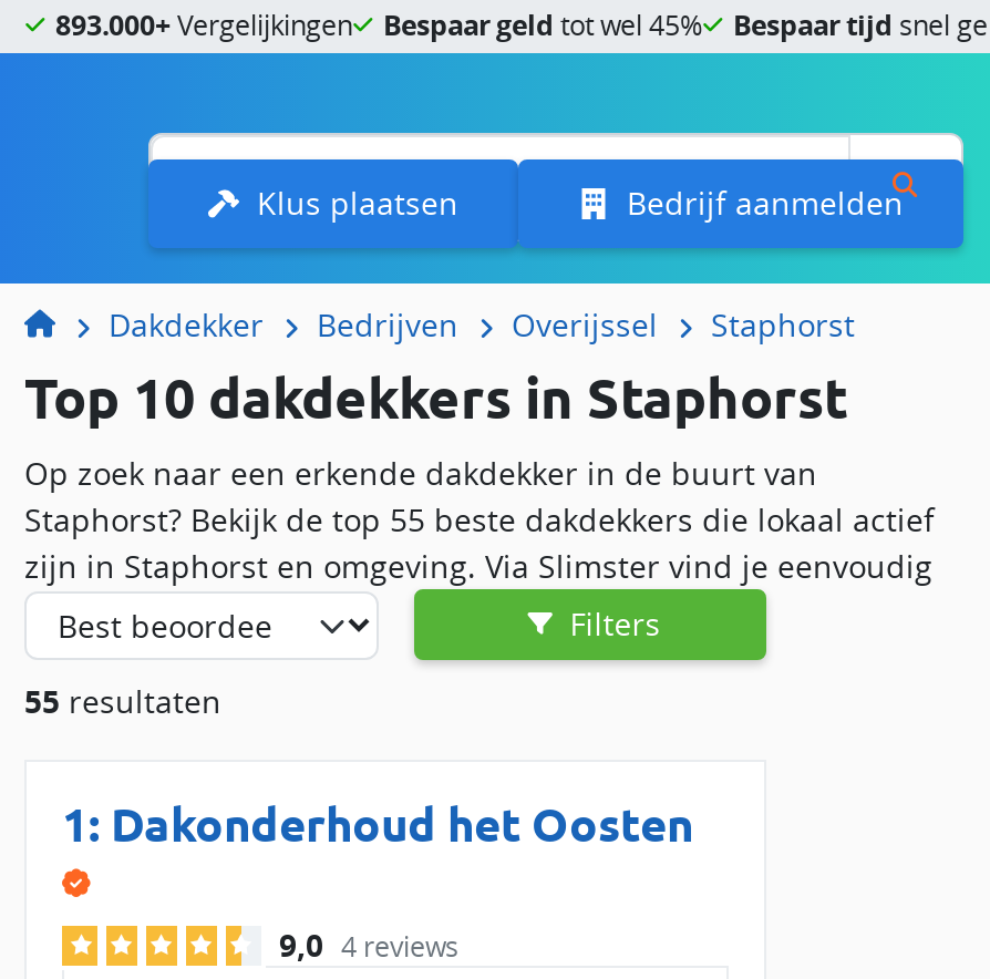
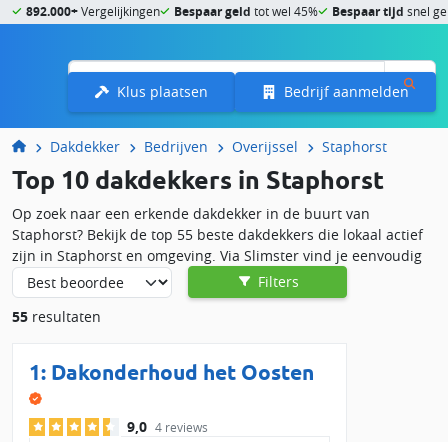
[55,7,352,44] 893.000+ Vergelijkingen -> [26,3,160,20] 892.000+ Vergelijkingen

